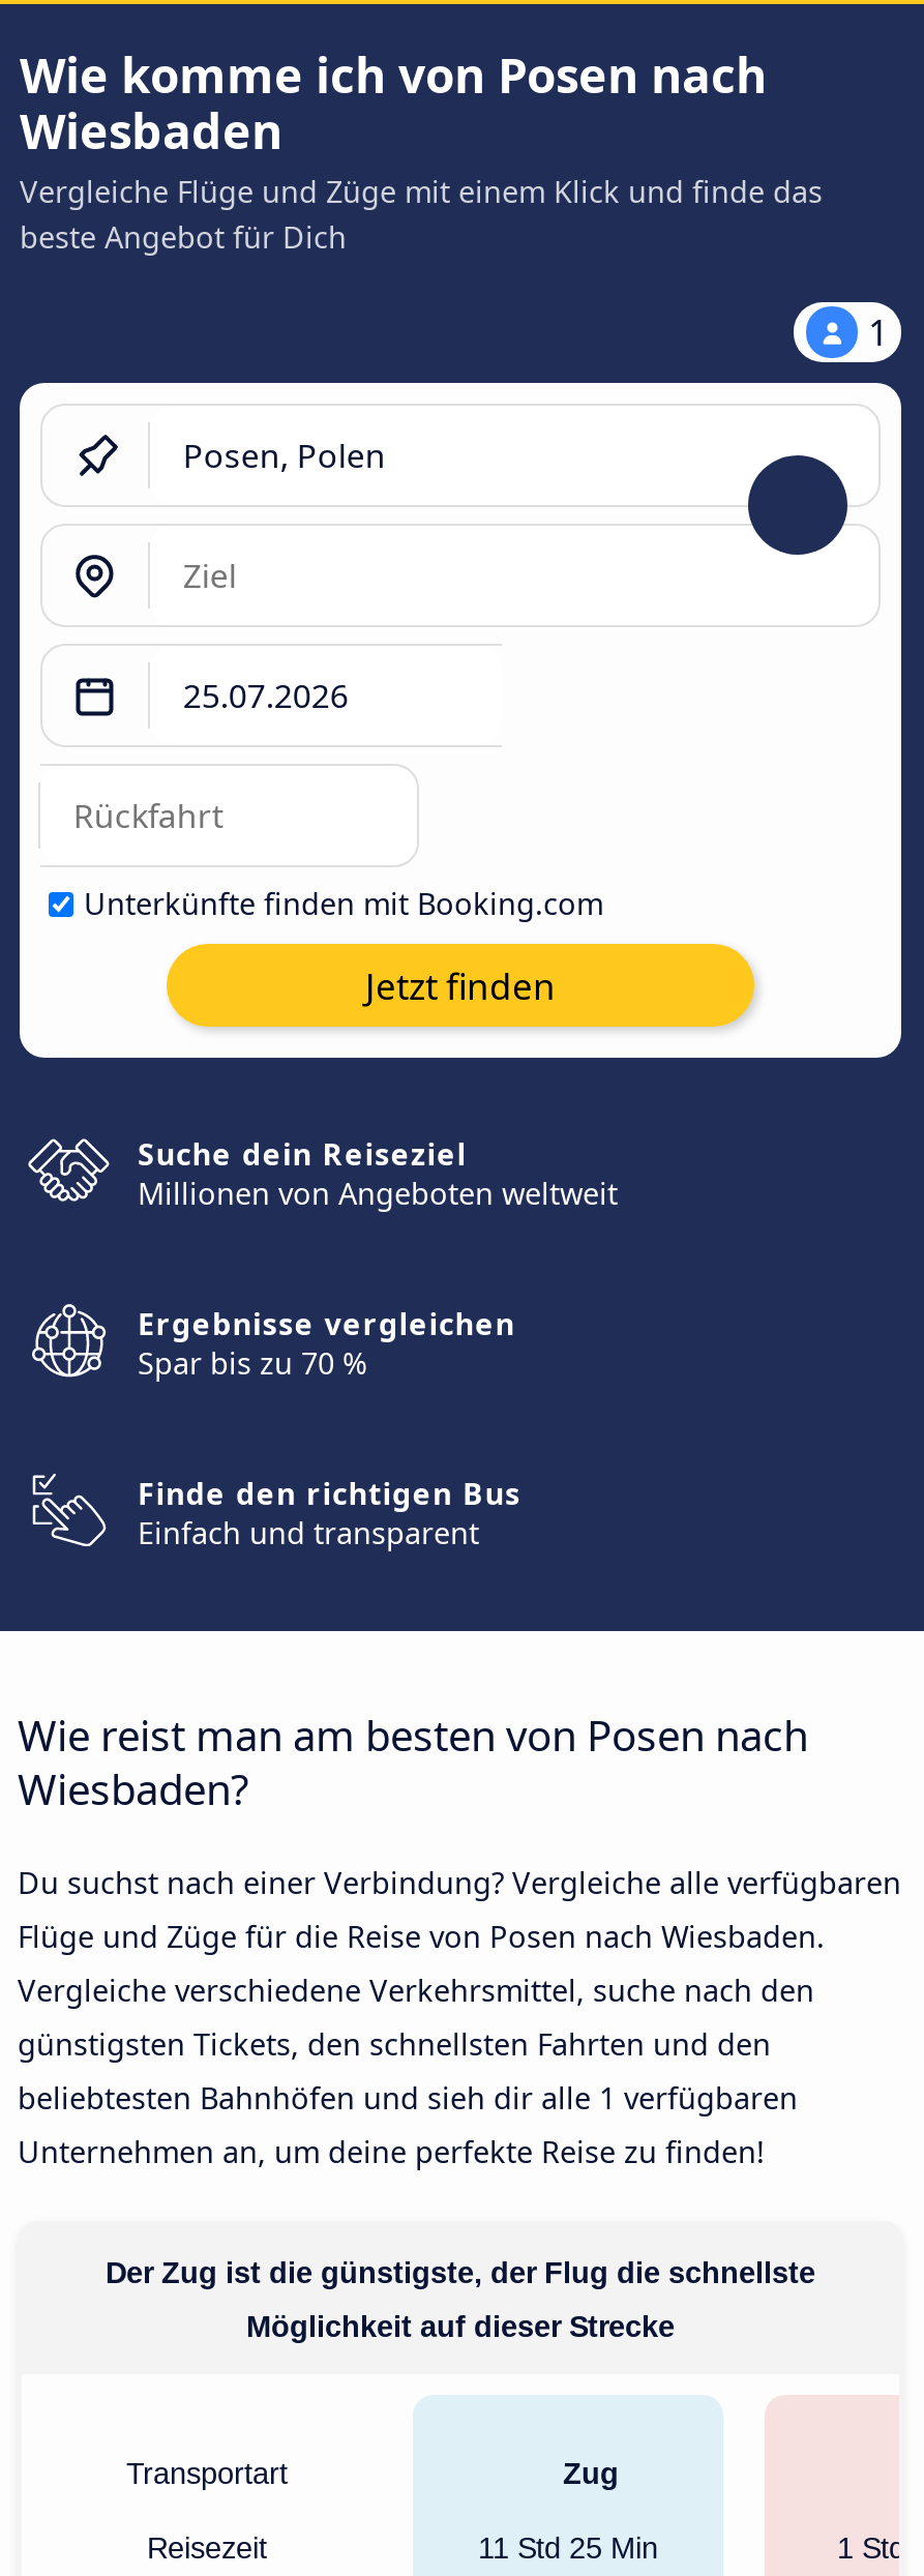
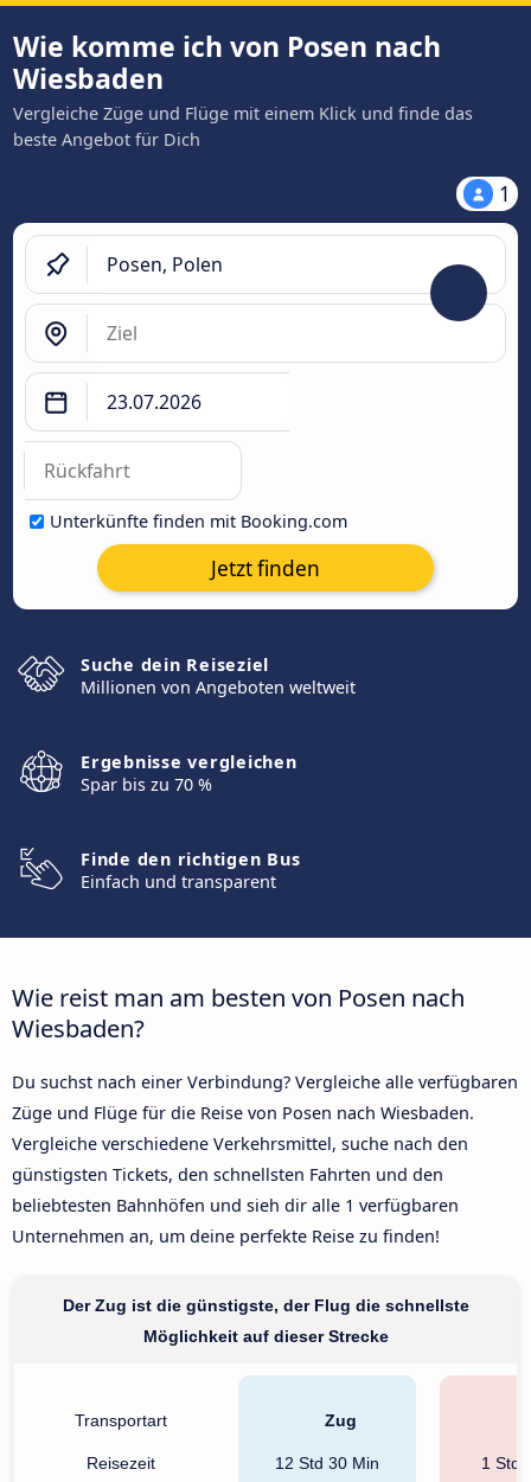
[20,172,823,211] Vergleiche Flüge und Züge mit einem Klick und finde das -> [13,102,473,124] Vergleiche Züge und Flüge mit einem Klick und finde das
[18,1916,825,1956] Flüge und Züge für die Reise von Posen nach Wiesbaden. -> [12,1101,474,1124] Züge und Flüge für die Reise von Posen nach Wiesbaden.
[478,2531,658,2564] 11 Std 25 Min -> [275,1453,379,1472] 12 Std 30 Min

